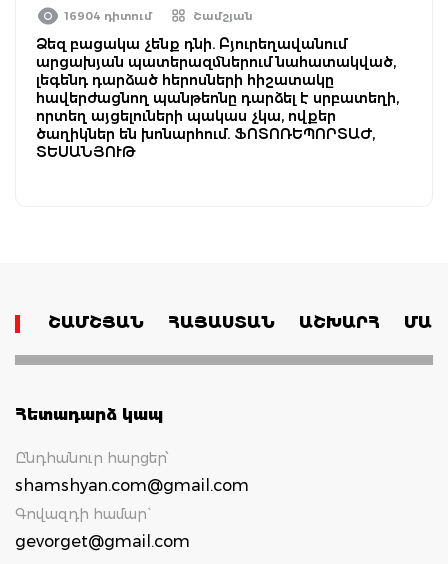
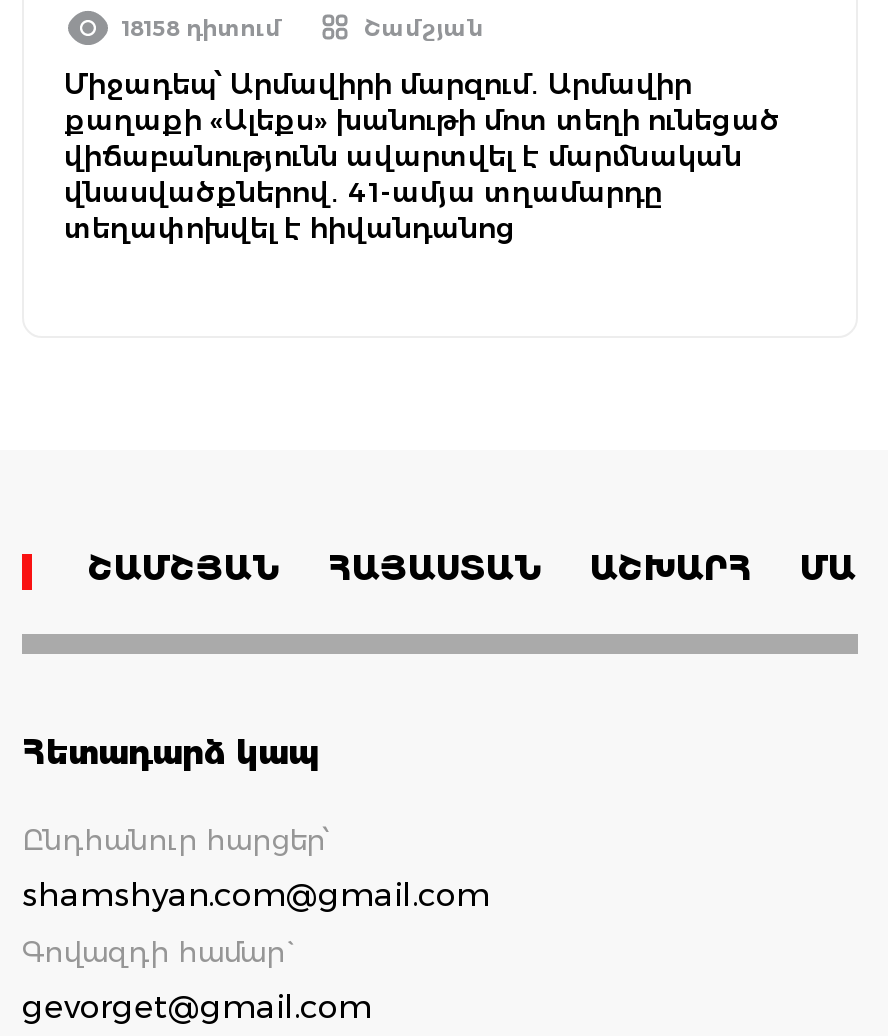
[65,9,152,23] 16904 դիտում -> [122,13,282,41] 18158 դիտում
[36,35,399,161] Ձեզ բացակա չենք դնի. Բյուրեղավանում | արցախյան պատերազմներում նահատակված, | լեգենդ դարձած հերոսների հիշատակը | հավերժացնող պանթեոնը դարձել է սրբատեղի, | որտեղ այցելուների պակաս չկա, ովքեր | ծաղիկներ են խոնարհում. ՖՈՏՈՌԵՊՈՐՏԱԺ, | ՏԵՍԱՆՅՈՒԹ -> [64,65,780,245] Միջադեպ՝ Արմավիրի մարզում․ Արմավիր | քաղաքի «Ալեքս» խանութի մոտ տեղի ունեցած | վիճաբանությունն ավարտվել է մարմնական | վնասվածքներով․ 41-ամյա տղամարդը | տեղափոխվել է հիվանդանոց

